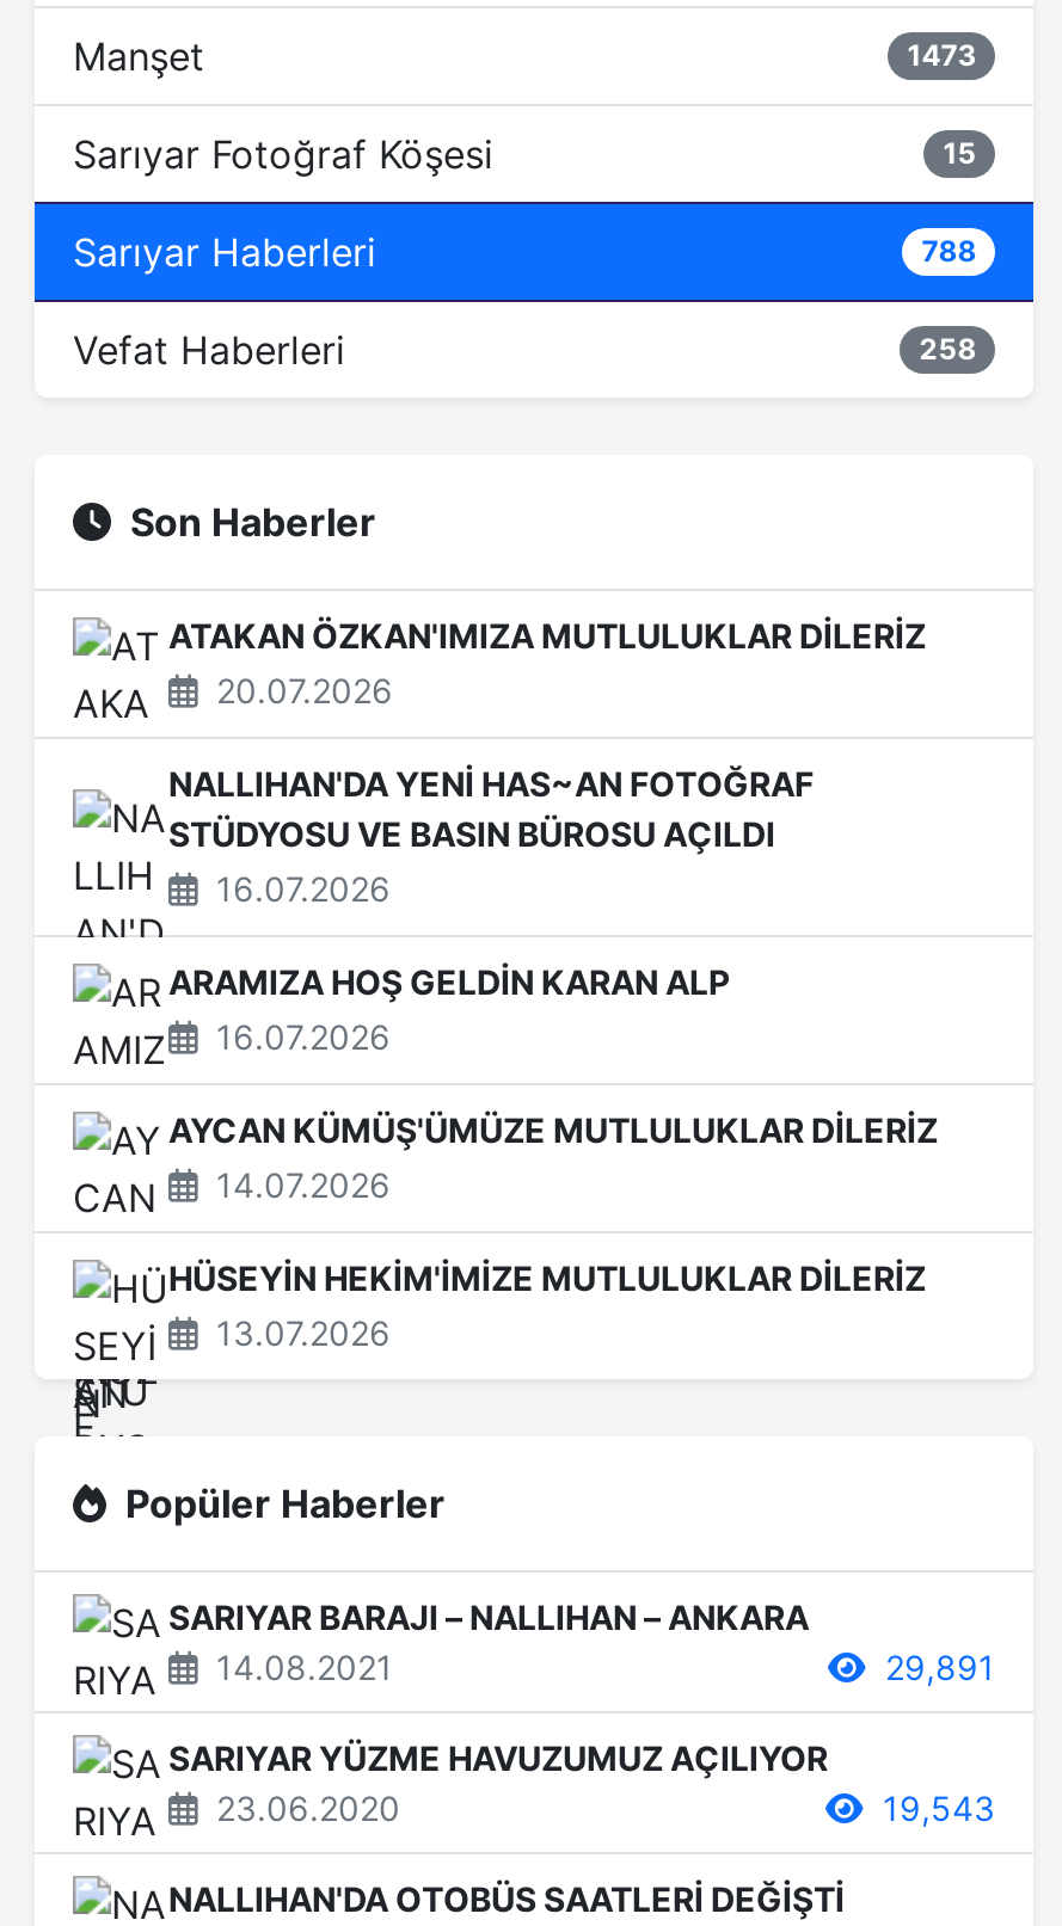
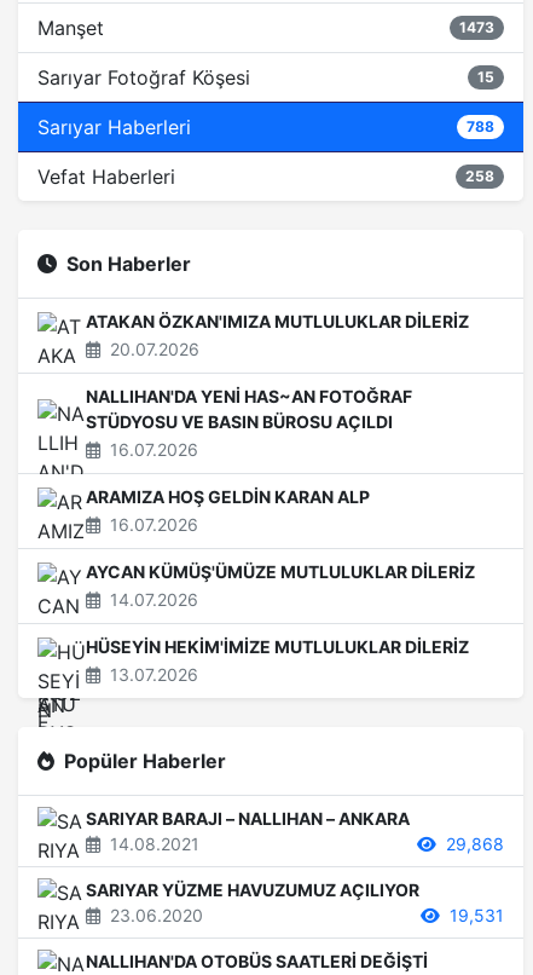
[876,1647,995,1688] 29,891 -> [441,834,504,854] 29,868
[873,1788,995,1829] 19,543 -> [445,905,504,926] 19,531

